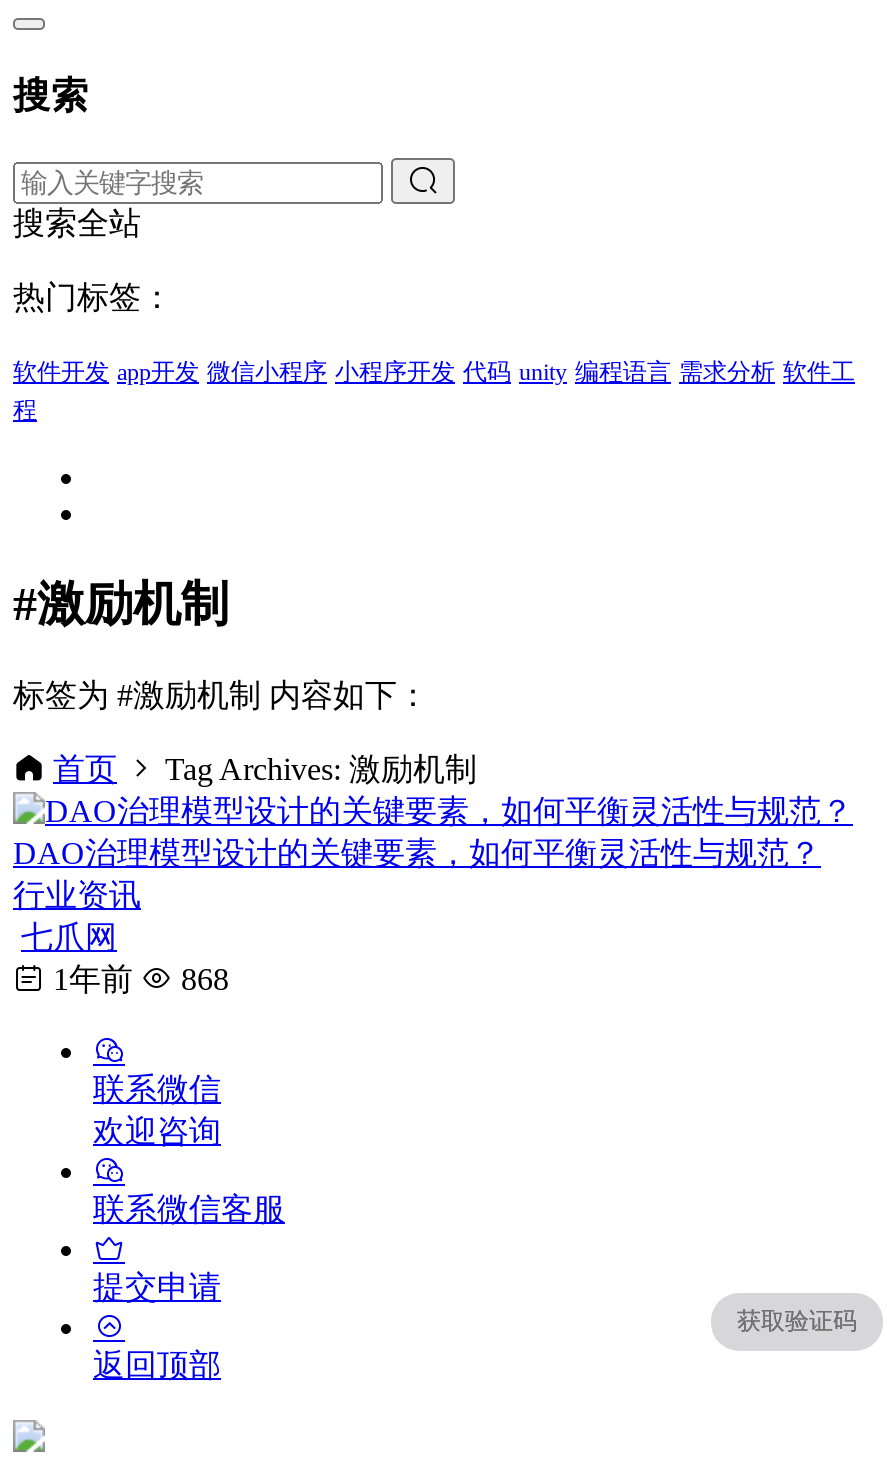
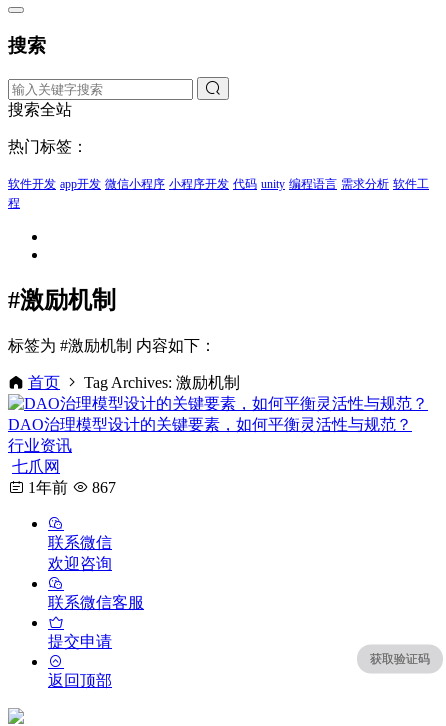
[45,962,229,996] 1年前 868 -> [24,479,116,496] 1年前 867

